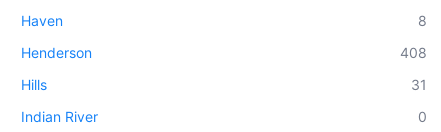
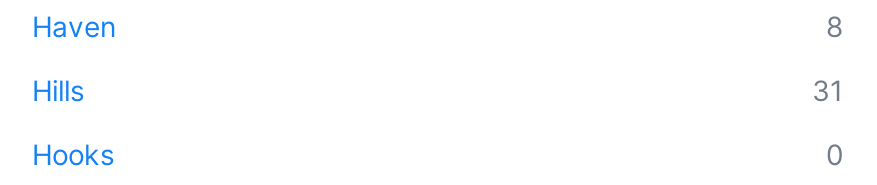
[21,44,427,61] Henderson | 408 -> none
[21,108,98,125] Indian River -> [32,136,114,170] Hooks

